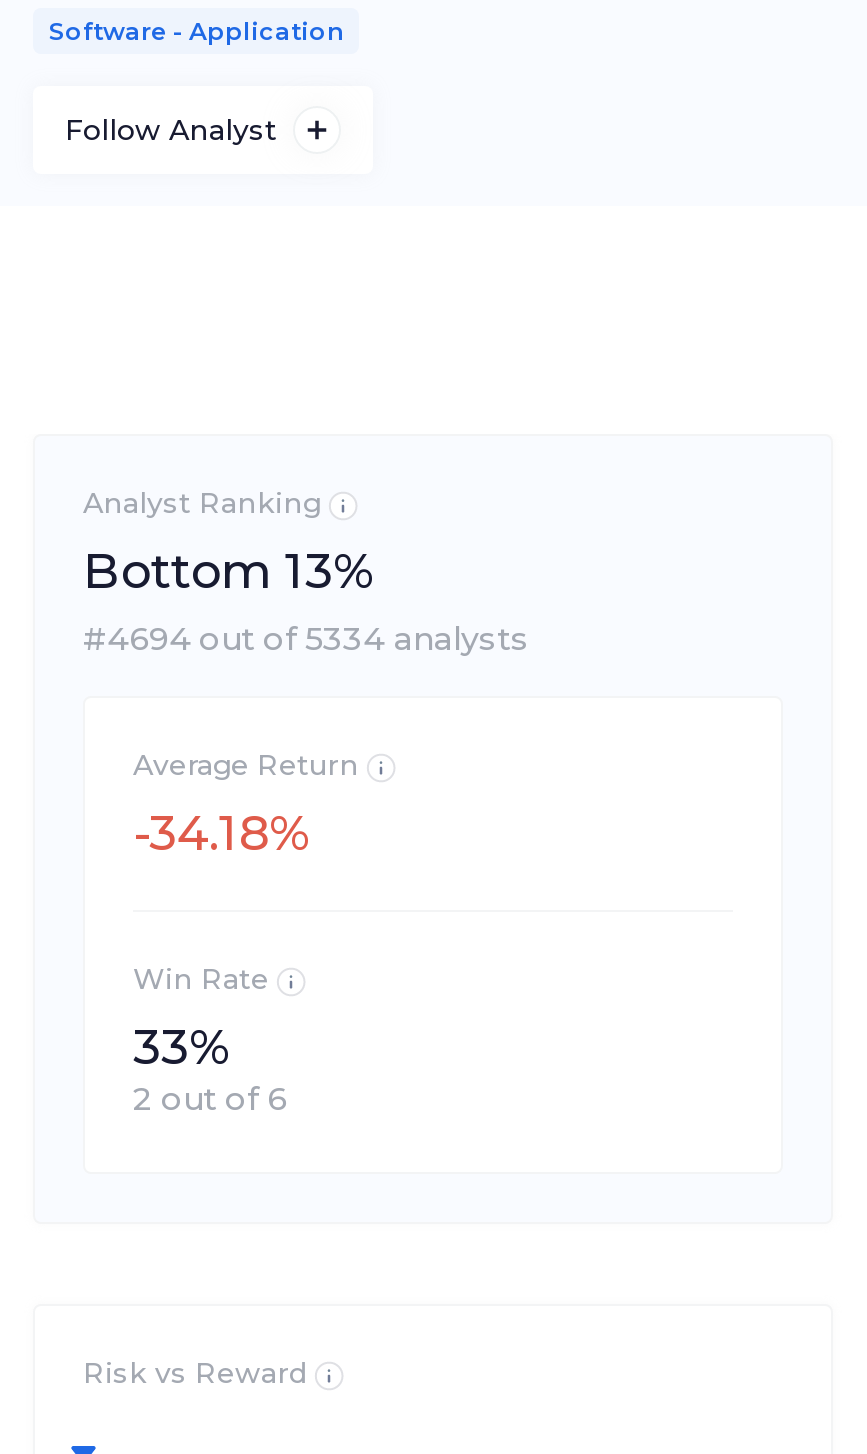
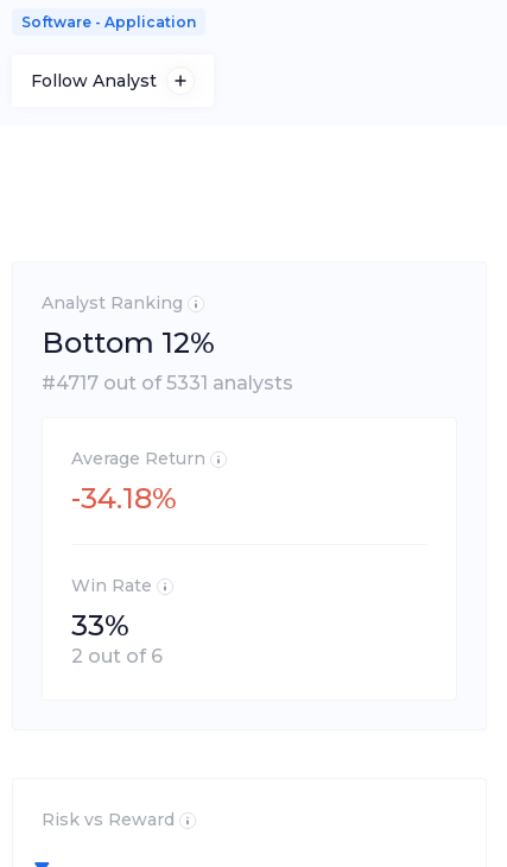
[83,542,375,600] Bottom 13% -> [42,325,215,360] Bottom 12%
[83,620,529,658] #4694 out of 5334 analysts -> [42,372,293,394] #4717 out of 5331 analysts

